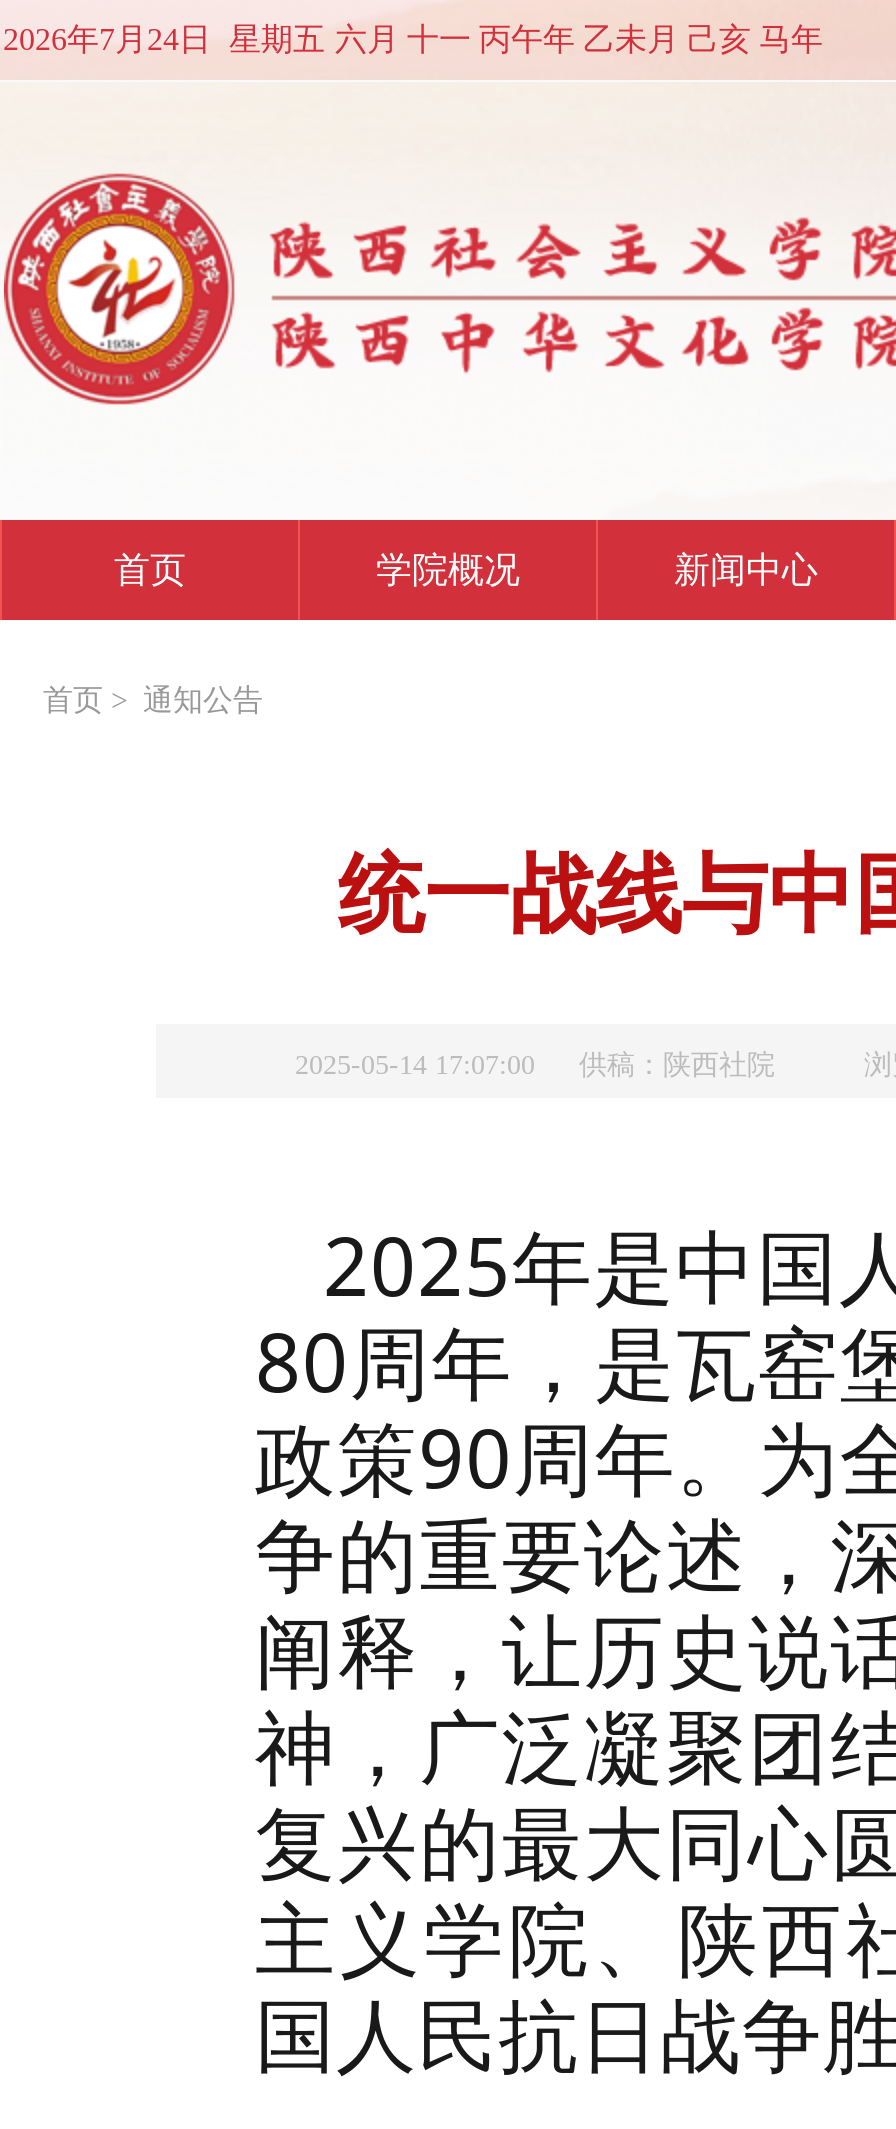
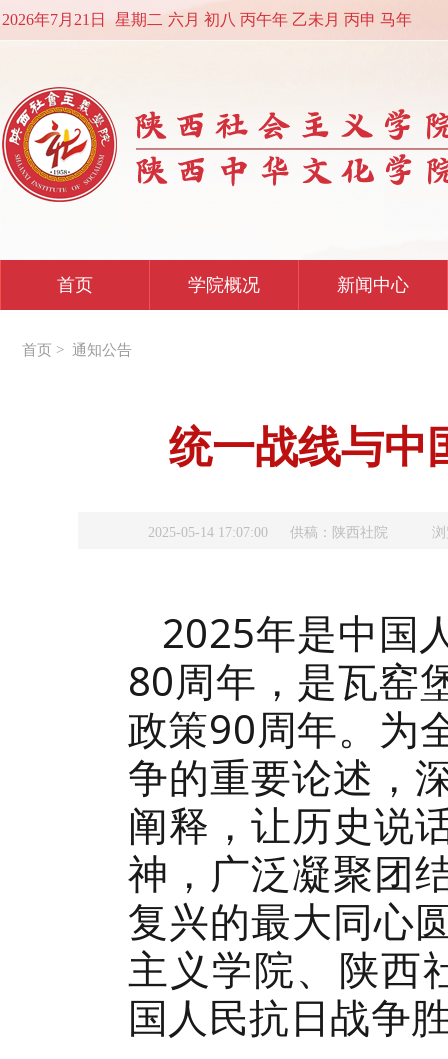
[3,22,823,56] 2026年7月24日 星期五 六月 十一丙午年 乙未月 己亥 马年 -> [1,11,411,28] 2026年7月21日 星期二 六月 初八丙午年 乙未月 丙申 马年

